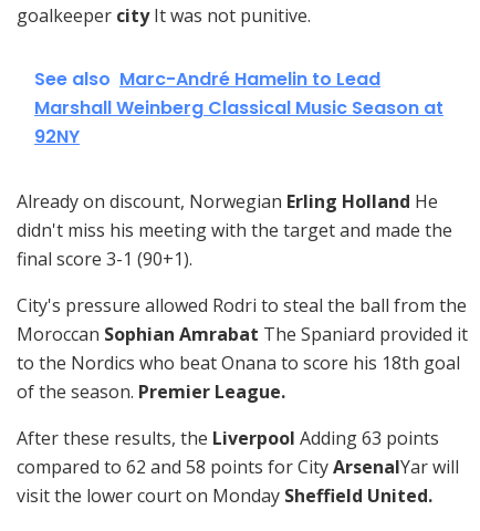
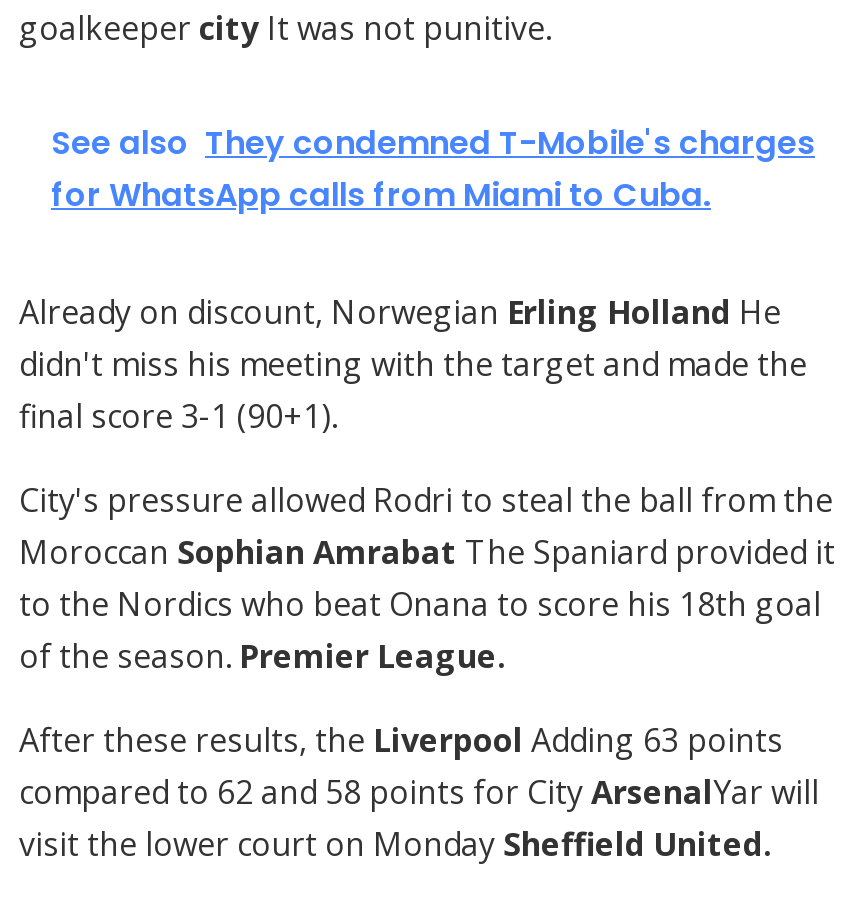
[34,66,444,149] See also Marc-André Hamelin to Lead | Marshall Weinberg Classical Music Season at | 92NY -> [51,119,815,217] See also They condemned T-Mobile's charges | for WhatsApp calls from Miami to Cuba.

